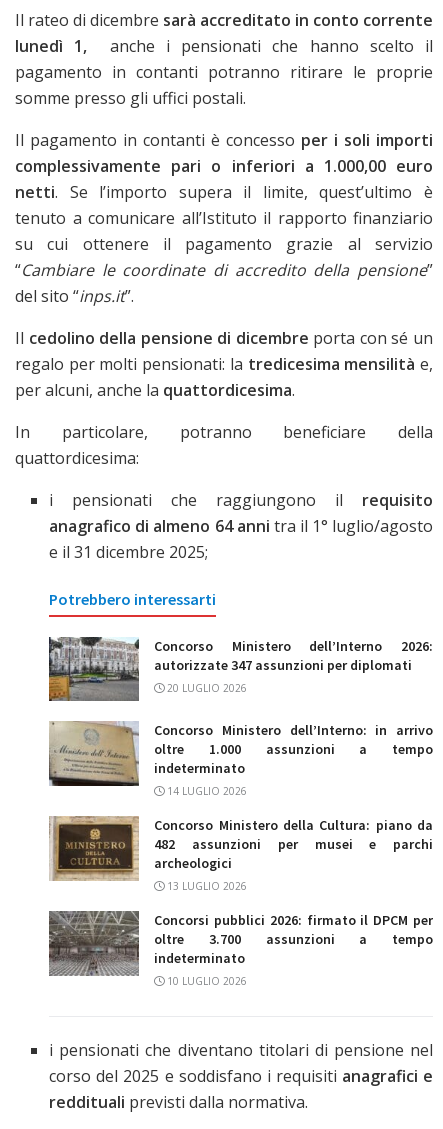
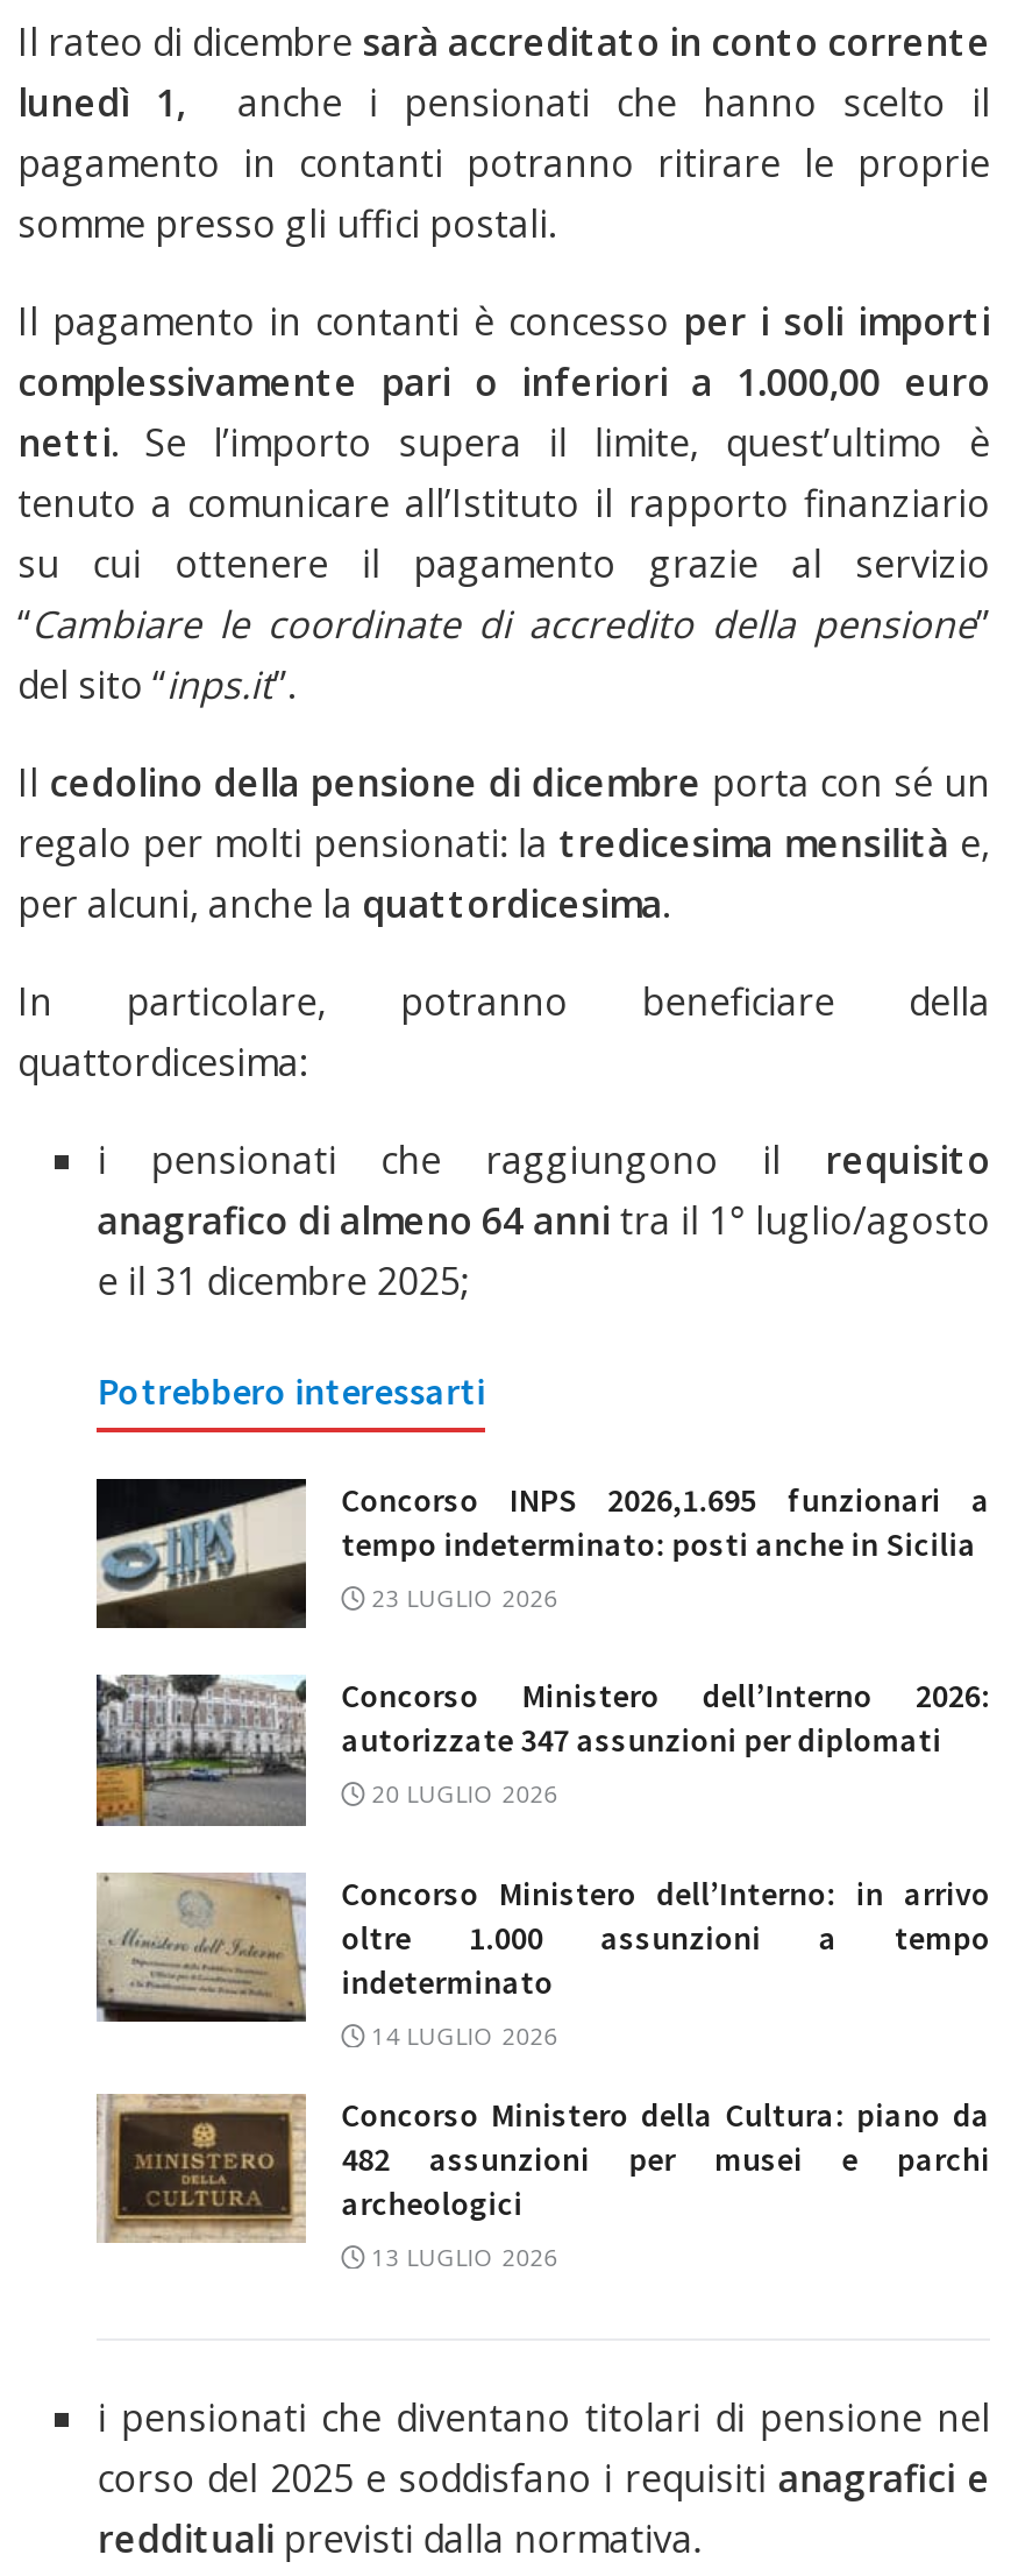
none -> [97,1477,990,1628] [image] | Concorso INPS 2026,1.695 funzionari a | tempo indeterminato: posti anche in Sicilia | 23 LUGLIO 2026
moved [47,636,433,893] -> [92,1672,990,2273]: [image] | Concorso Ministero dell’Interno 2026: | autorizzate 347 assunzioni per diplomati | ... | archeologici | 13 LUGLIO 2026
[48,910,433,988] [image] | Concorsi pubblici 2026: firmato il DPCM per | oltre 3.700 assunzioni a tempo | indeterminato | 10 LUGLIO 2026 -> none

